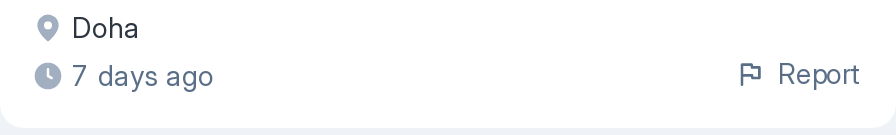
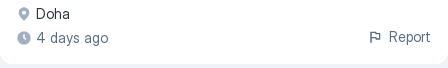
[72,58,214,92] 7 days ago -> [36,29,108,46] 4 days ago

